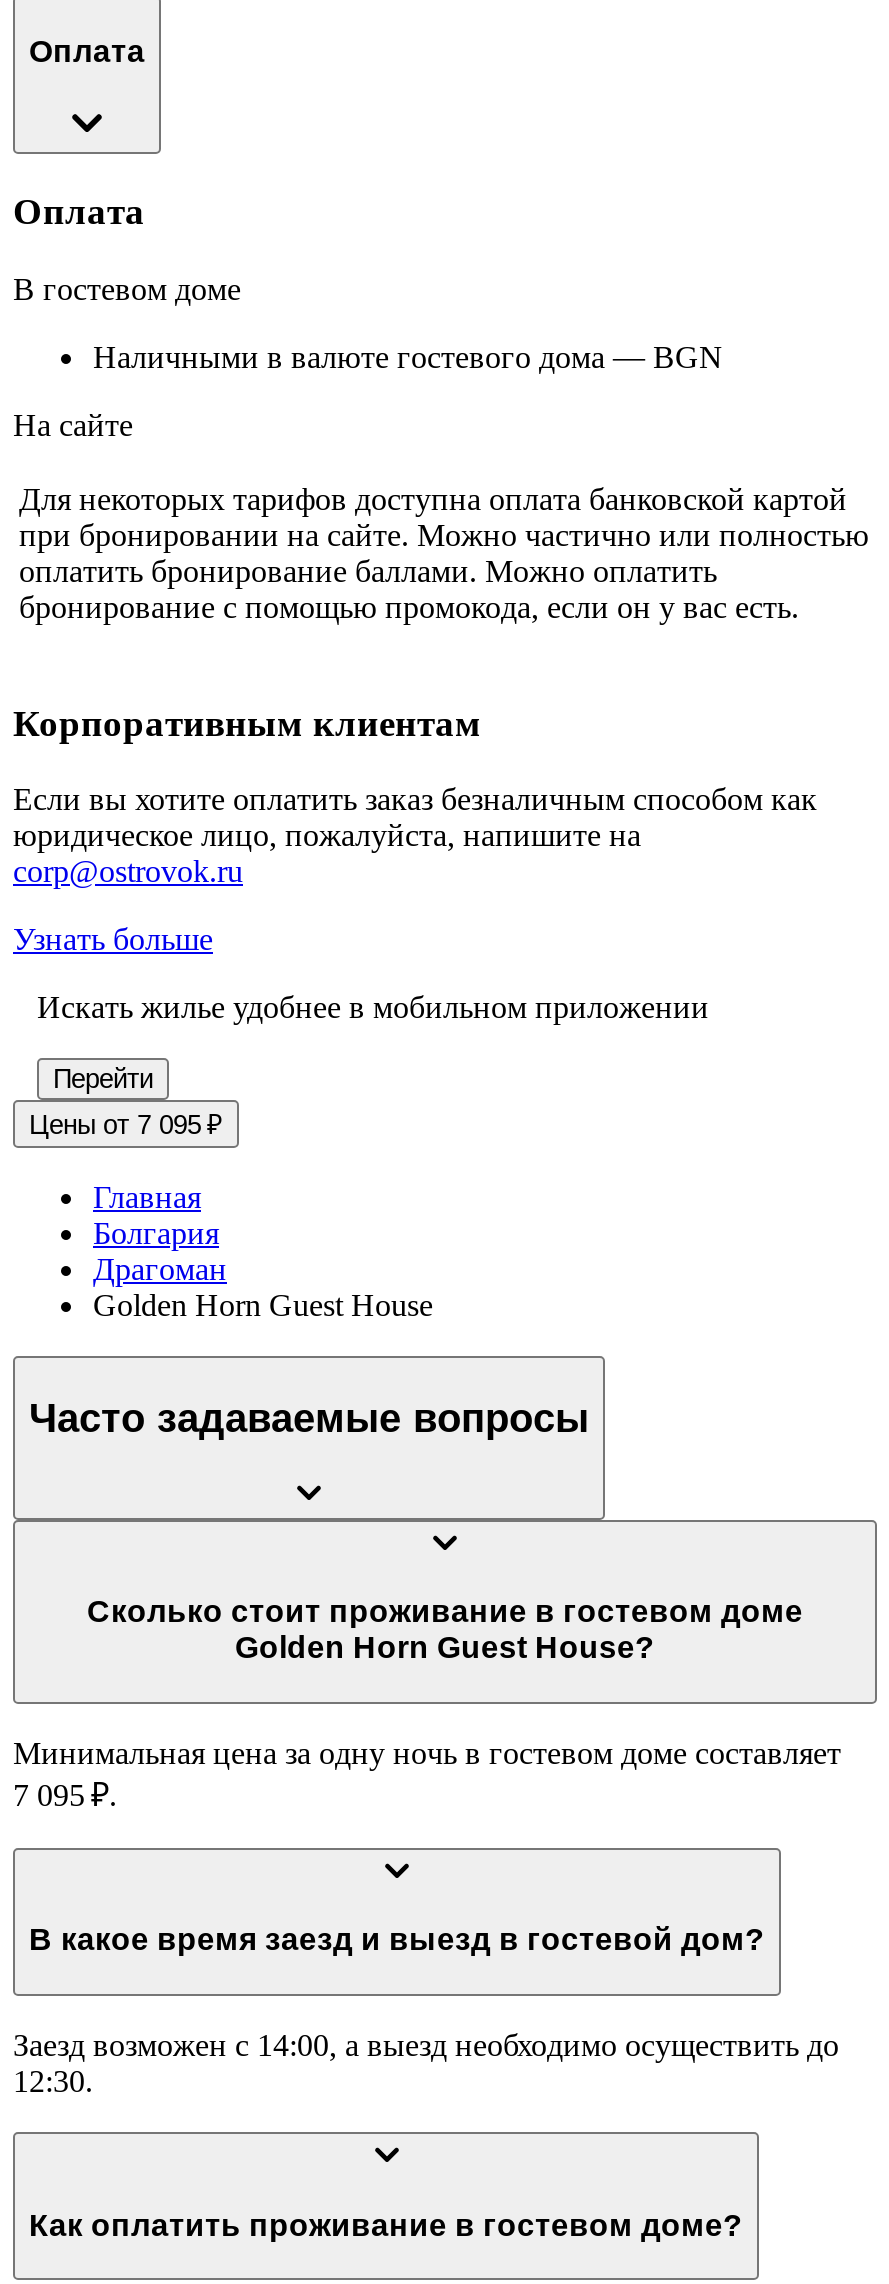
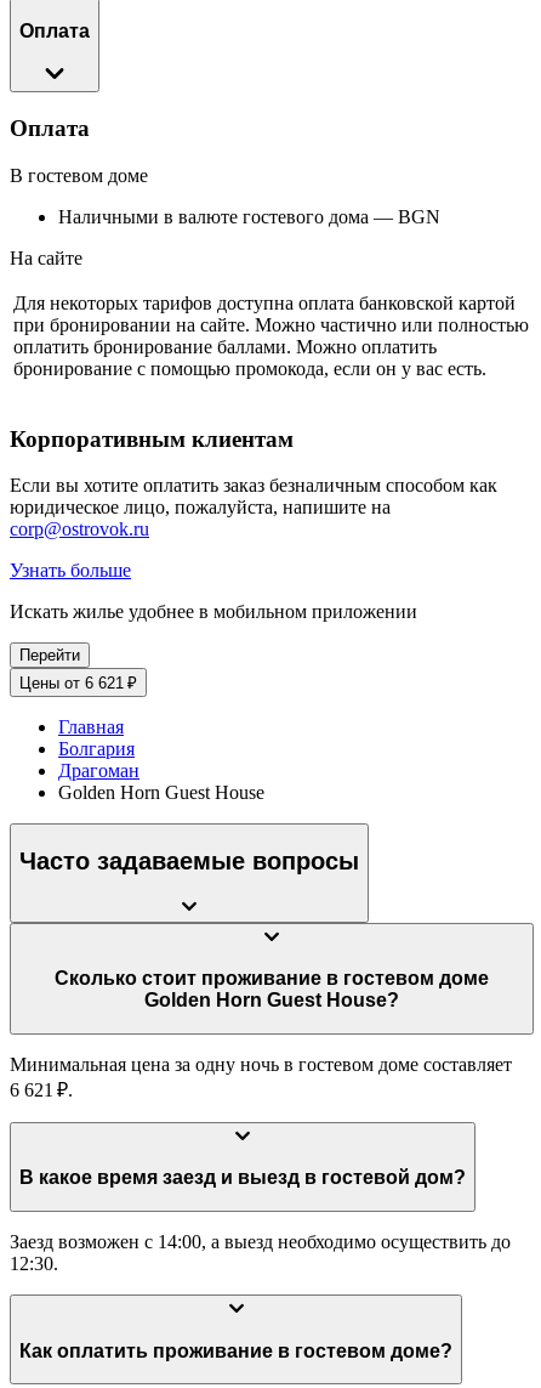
[29,1111,223,1141] Цены от 7 095 ₽ -> [19,674,137,693] Цены от 6 621 ₽
[13,1777,117,1811] 7 095 ₽. -> [10,1079,73,1100] 6 621 ₽.

